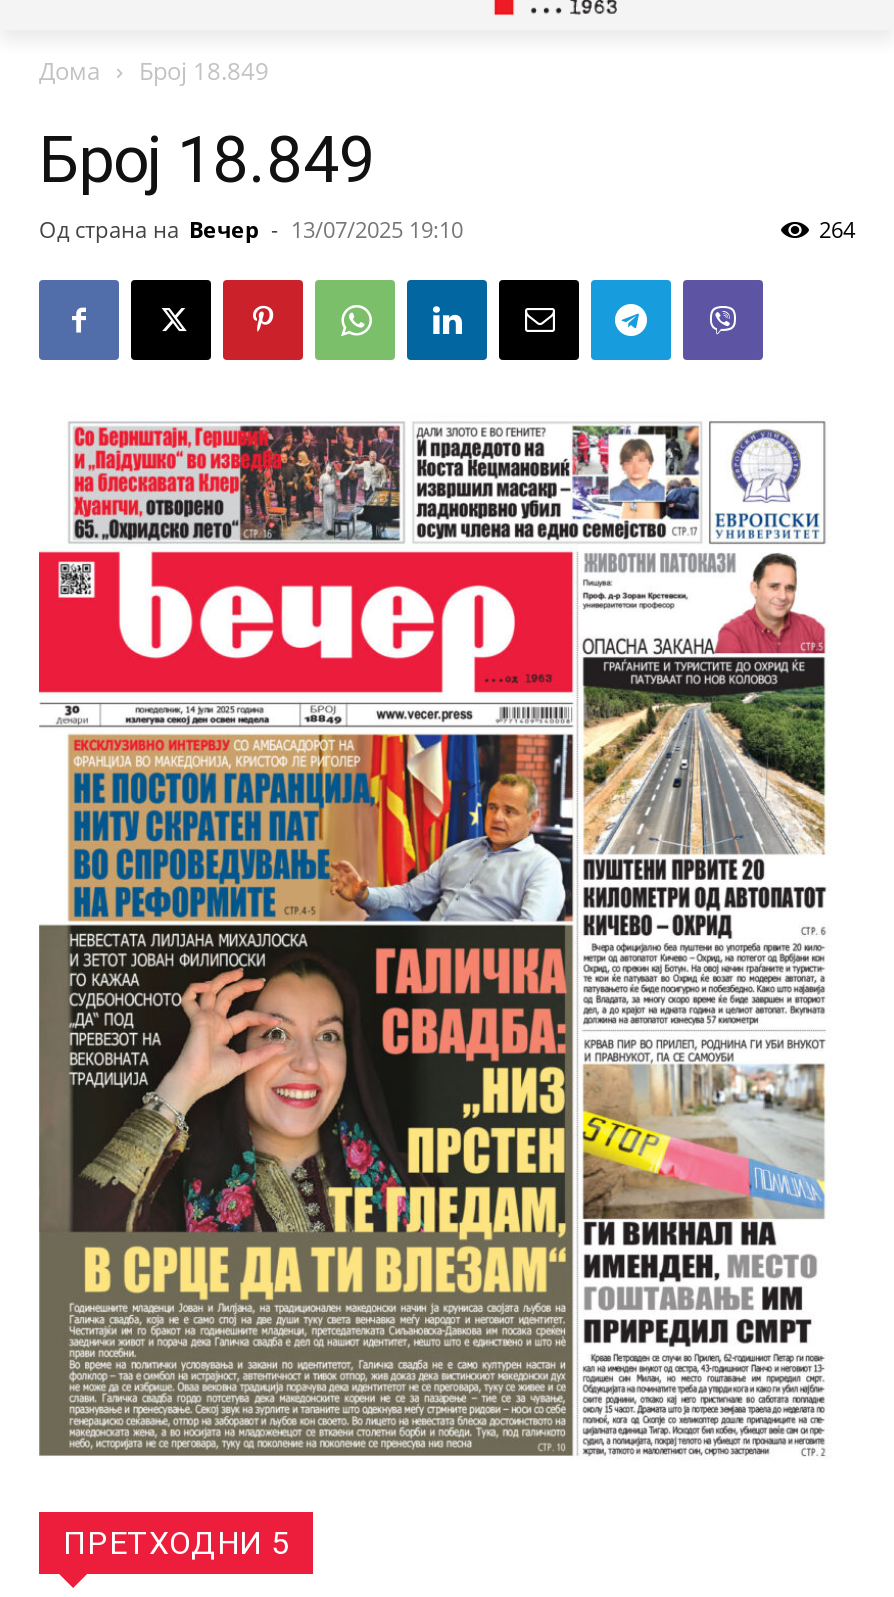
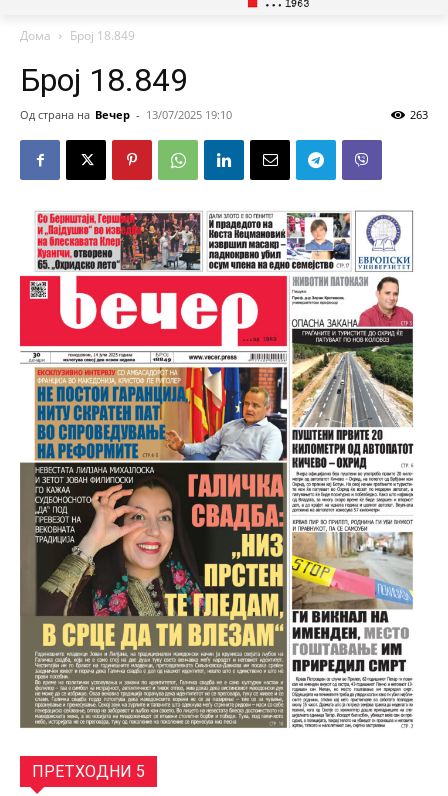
[819,214,855,244] 264 -> [410,107,428,122] 263

